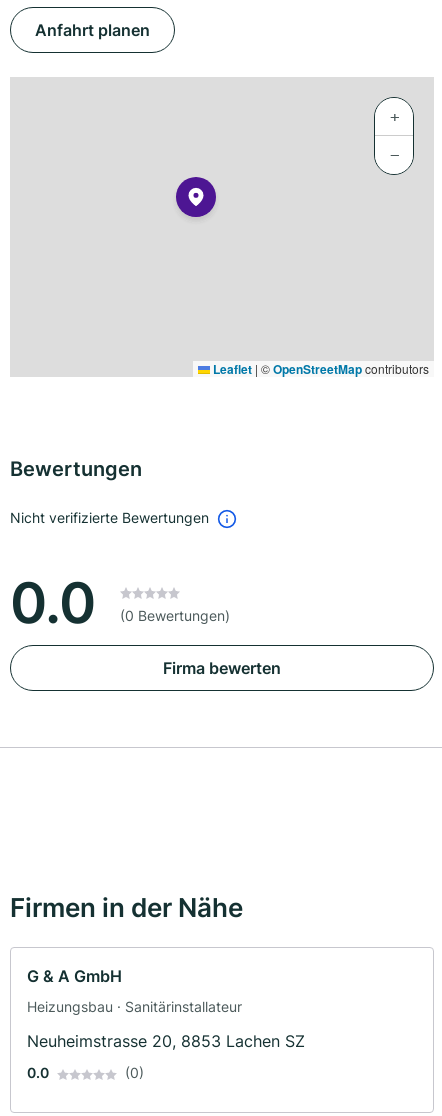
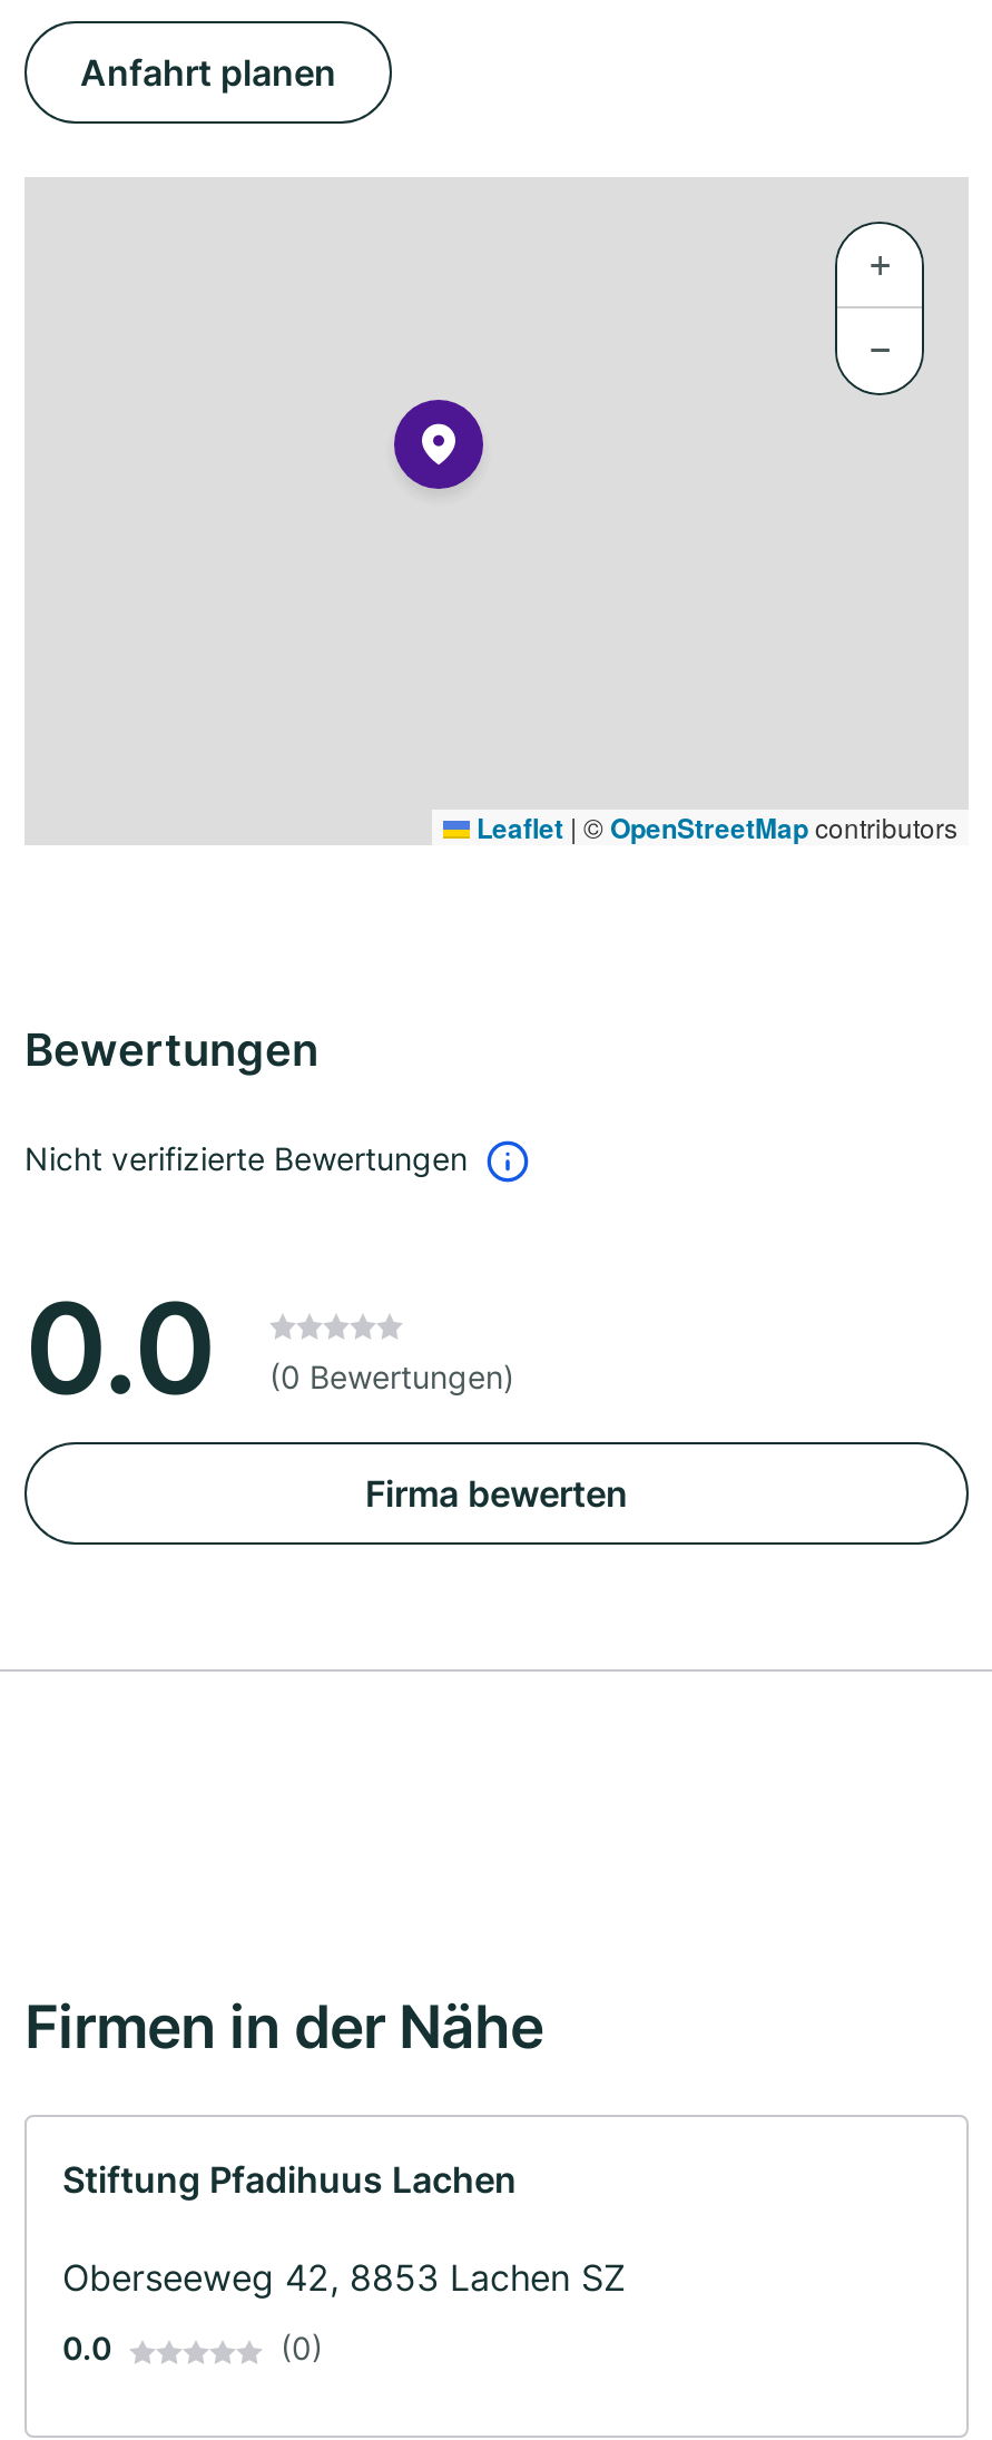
[27,966,305,1051] G & A GmbH | Heizungsbau · Sanitärinstallateur | Neuheimstrasse 20, 8853 Lachen SZ -> [62,2158,626,2301] Stiftung Pfadihuus Lachen | Oberseeweg 42, 8853 Lachen SZ

